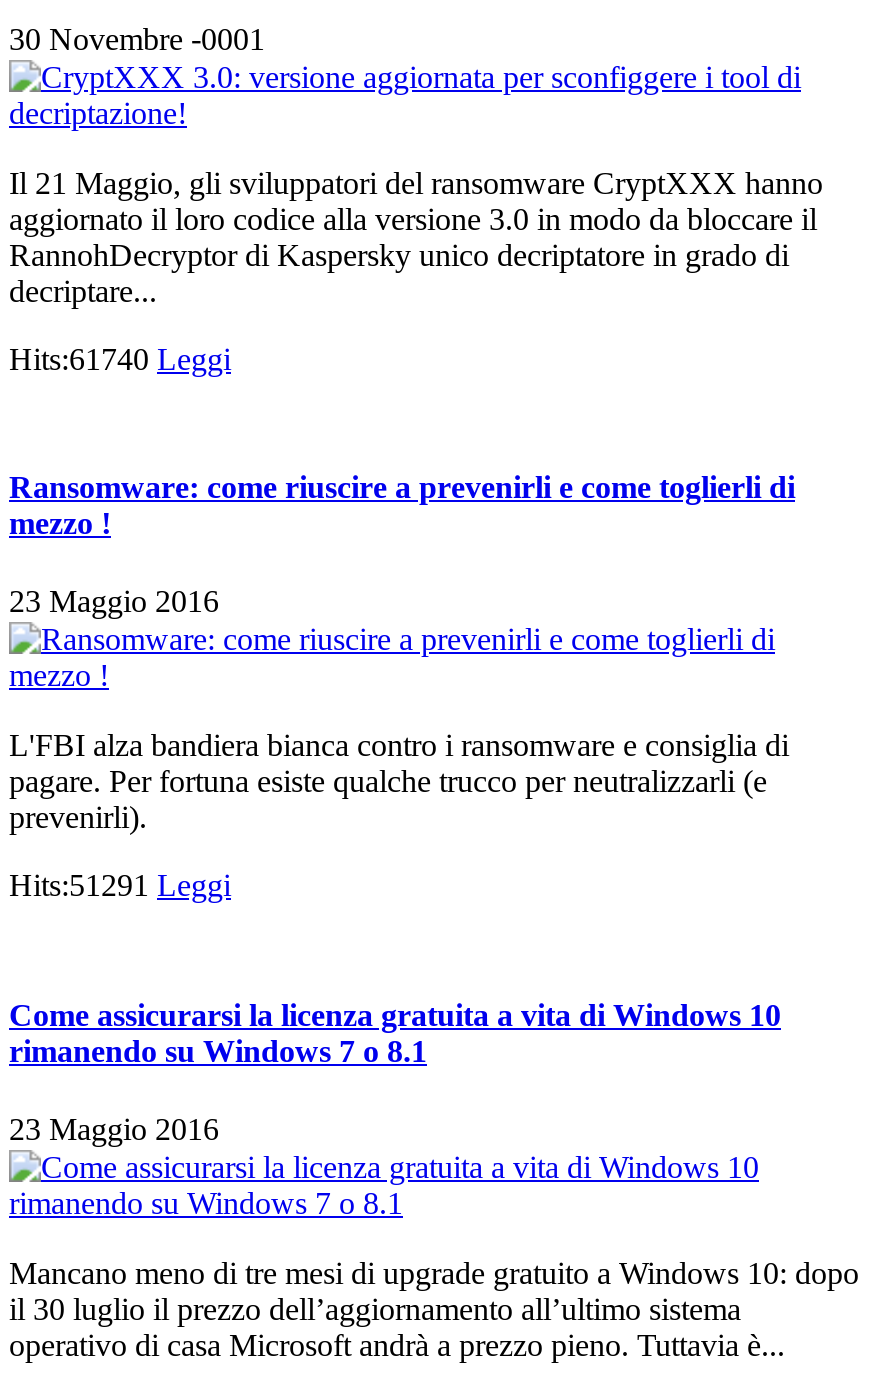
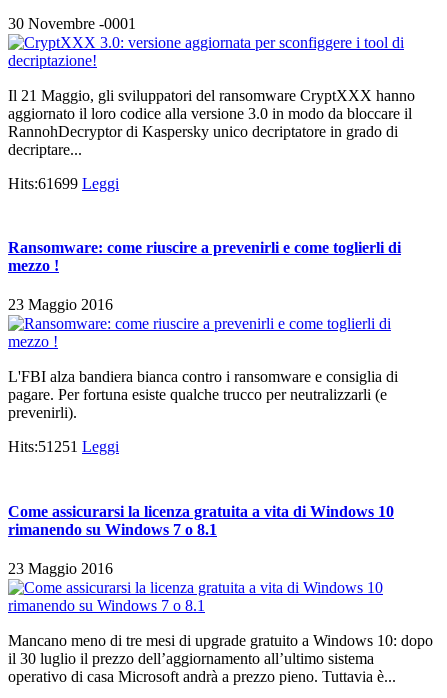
[9,342,231,376] Hits:61740 Leggi -> [8,175,119,192] Hits:61699 Leggi
[9,869,231,903] Hits:51291 Leggi -> [8,438,119,455] Hits:51251 Leggi

